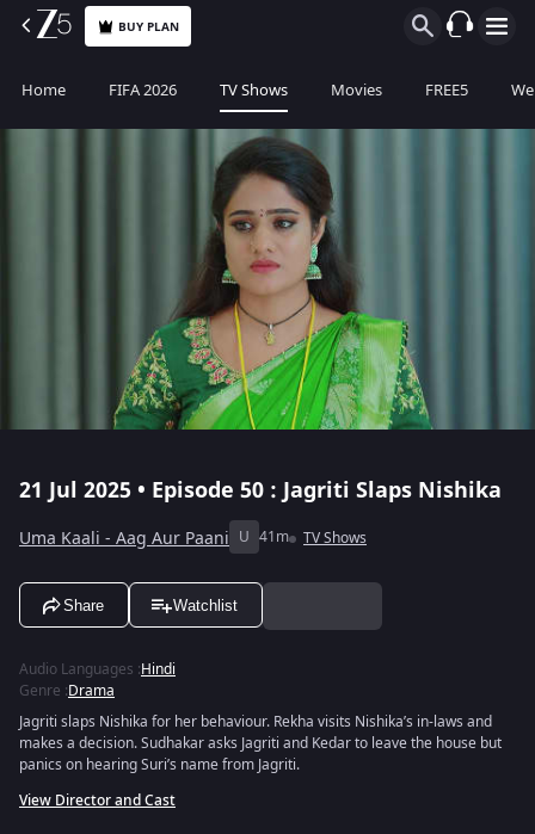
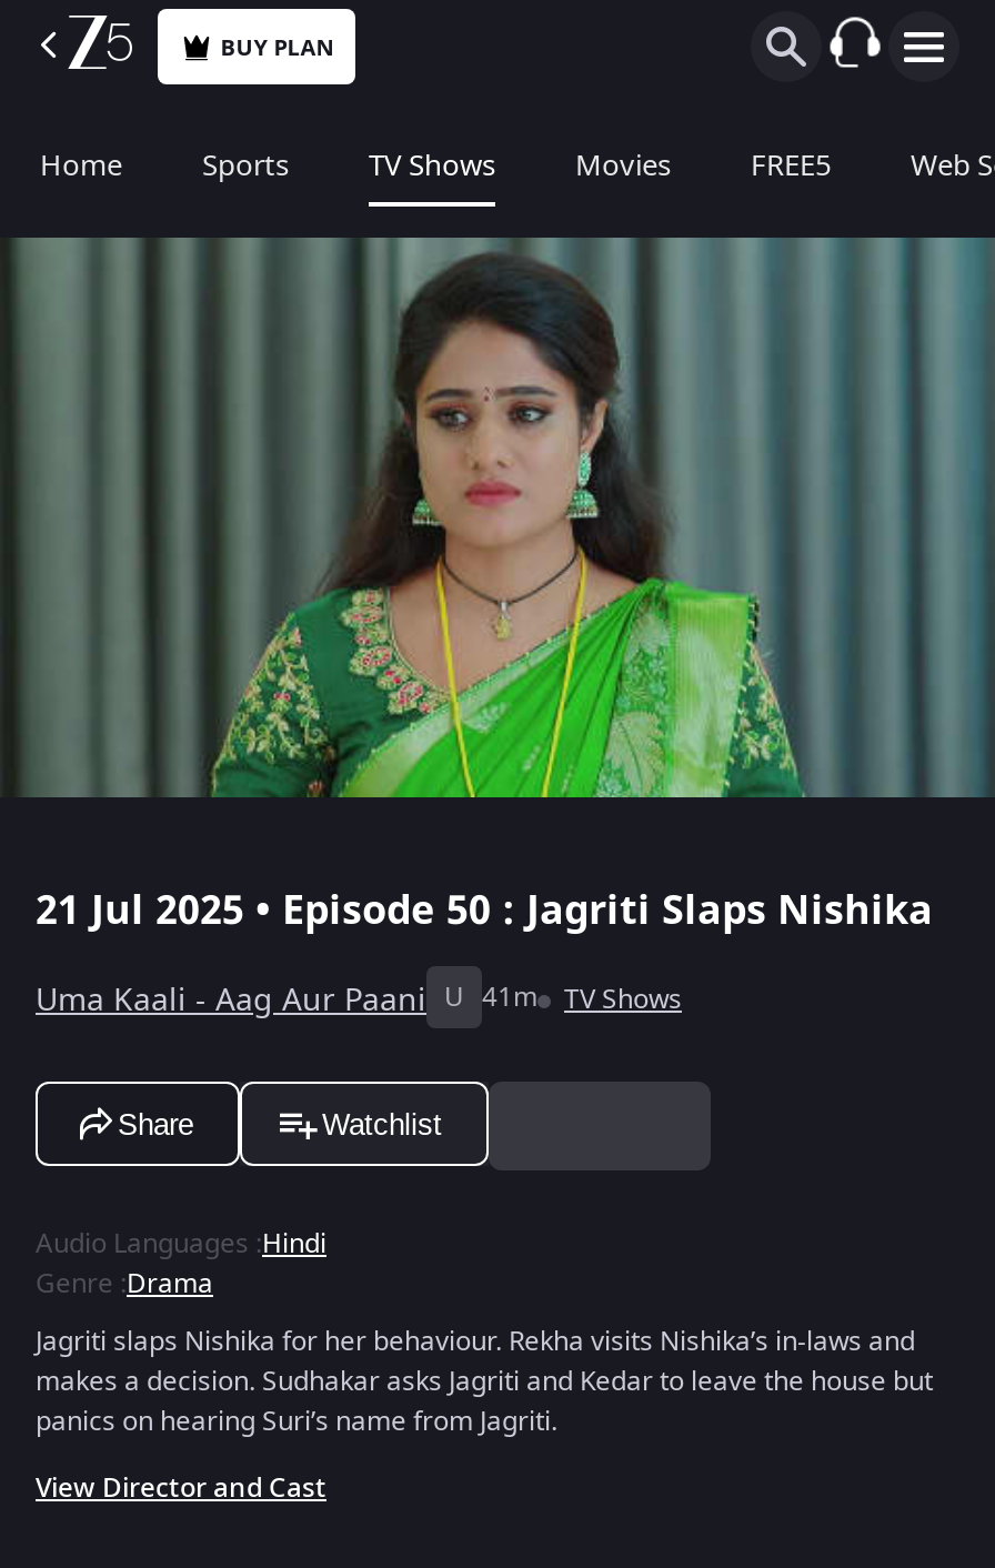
[109,79,177,101] FIFA 2026 -> [202,144,289,187] Sports

